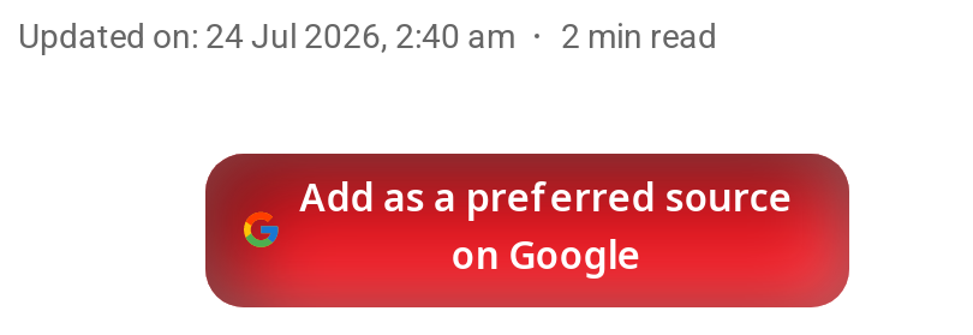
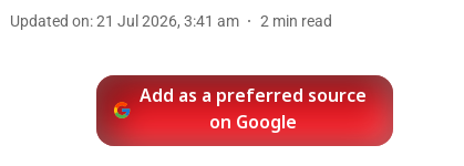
[18,16,515,55] Updated on: 24 Jul 2026, 2:40 am -> [10,12,239,30] Updated on: 21 Jul 2026, 3:41 am

